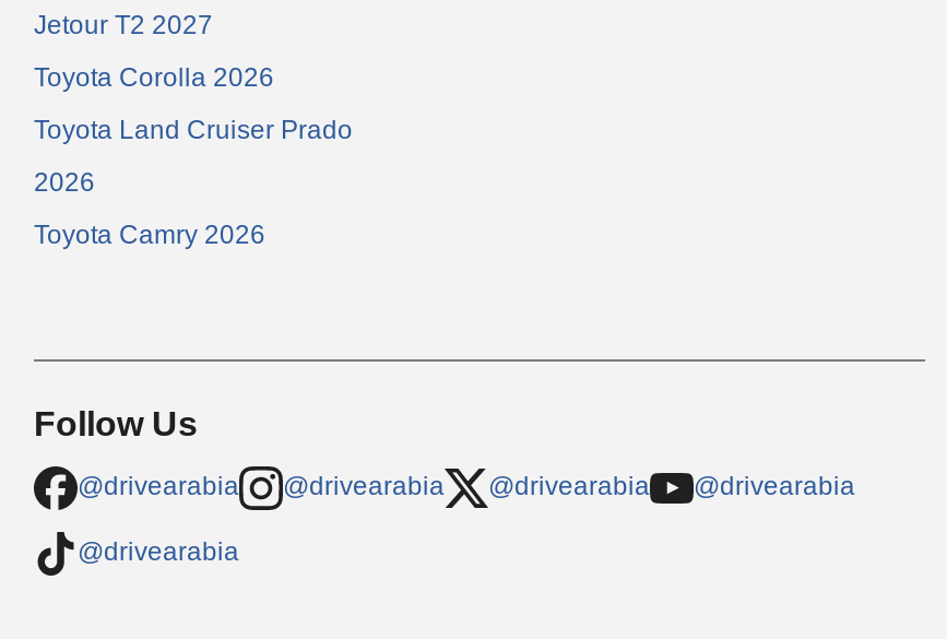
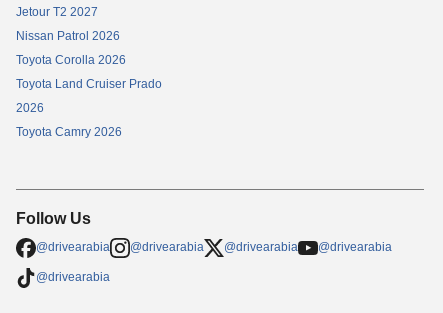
none -> [16,29,120,43] Nissan Patrol 2026

